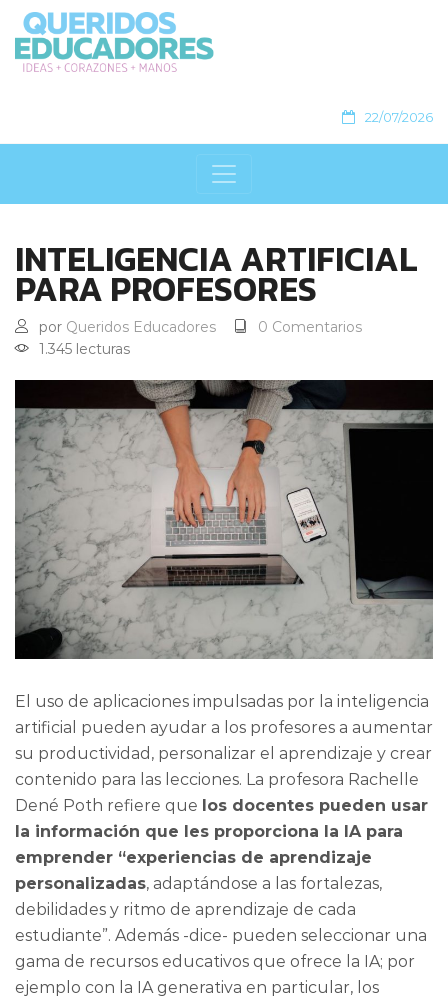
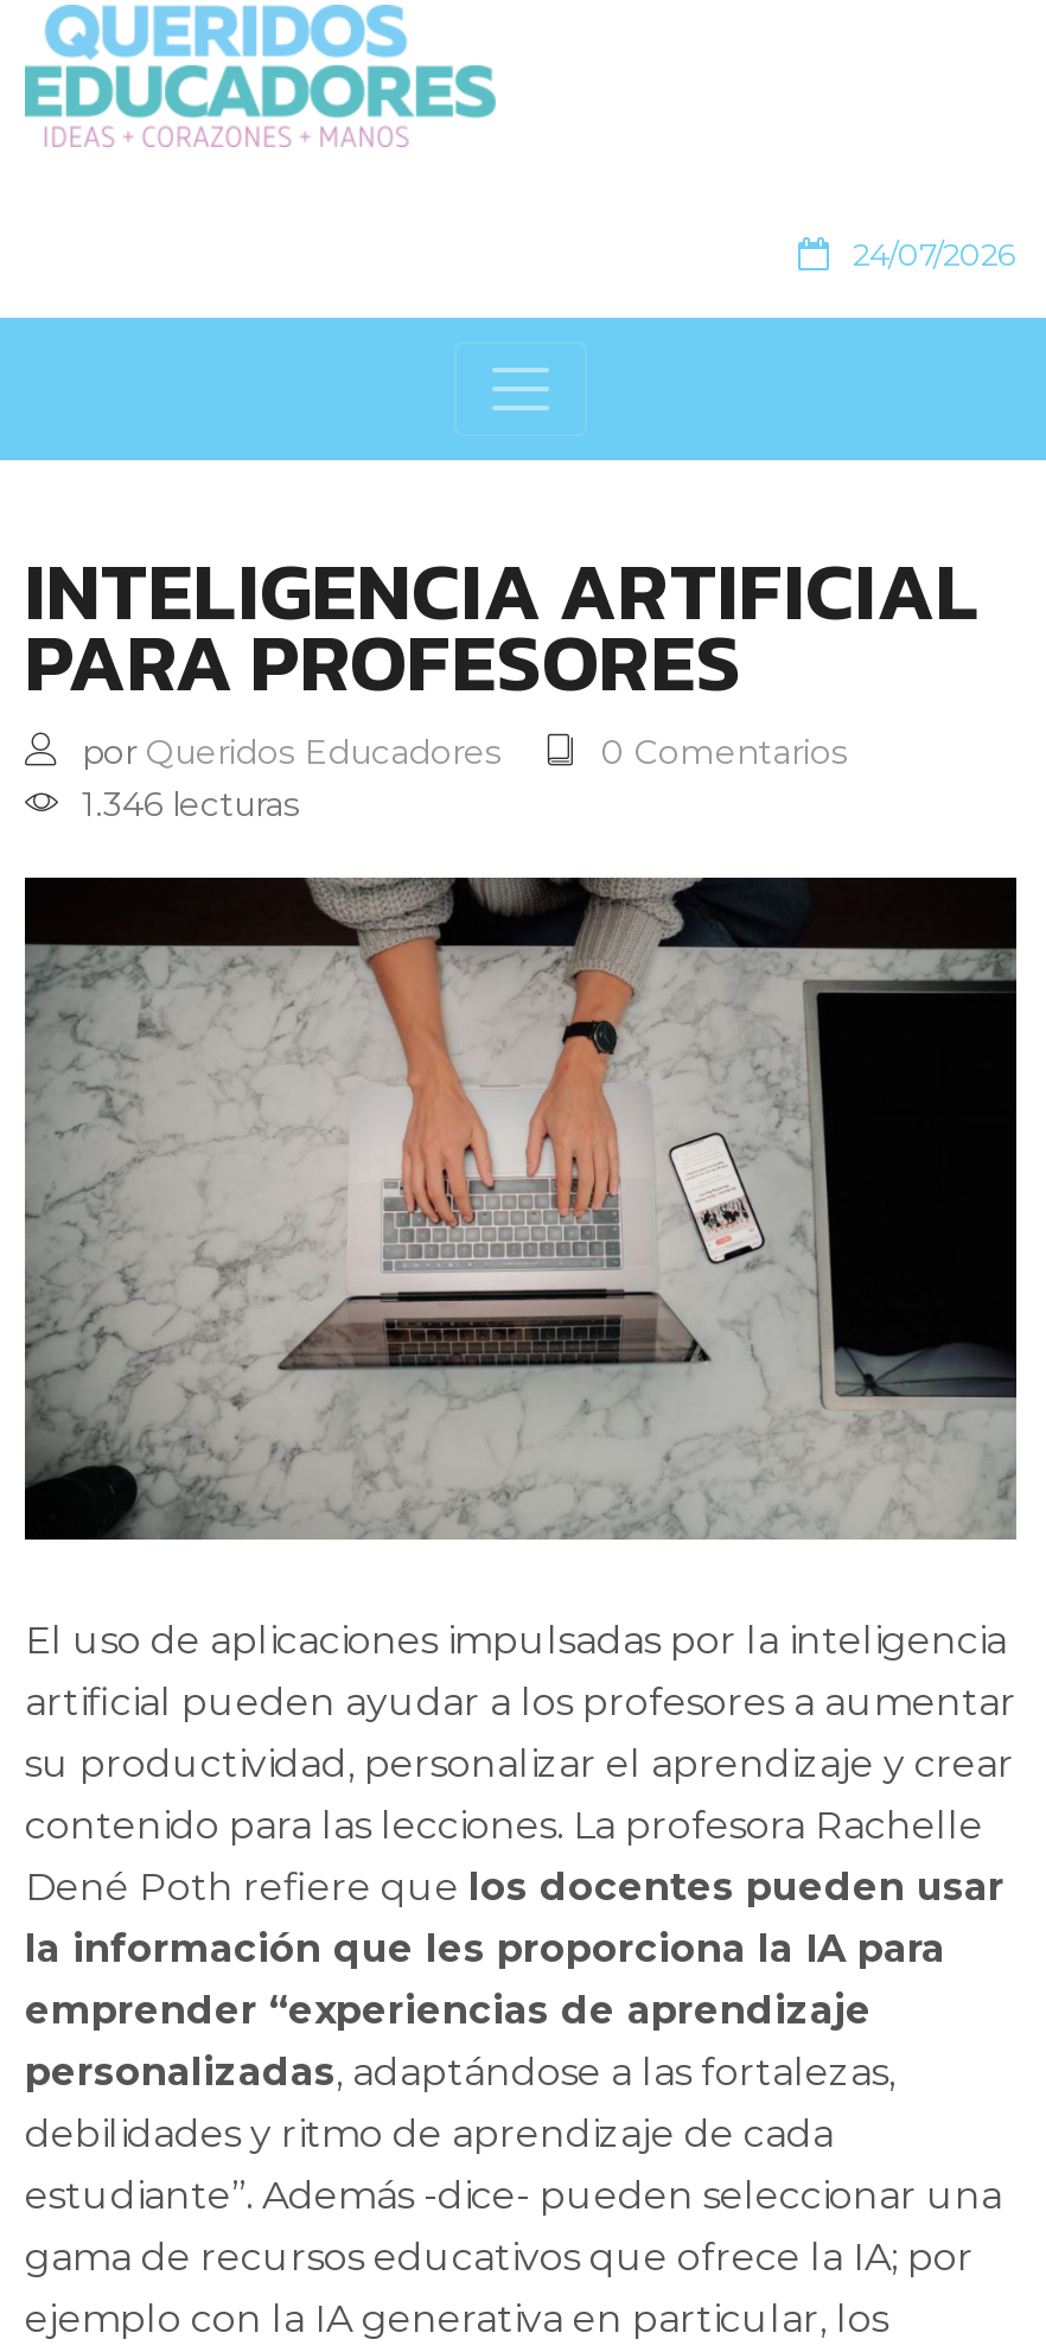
[365,109,433,125] 22/07/2026 -> [853,236,1016,274] 24/07/2026
[39,340,130,358] 1.345 lecturas -> [82,784,300,826] 1.346 lecturas

